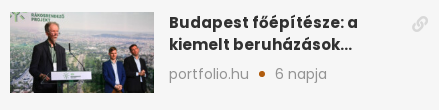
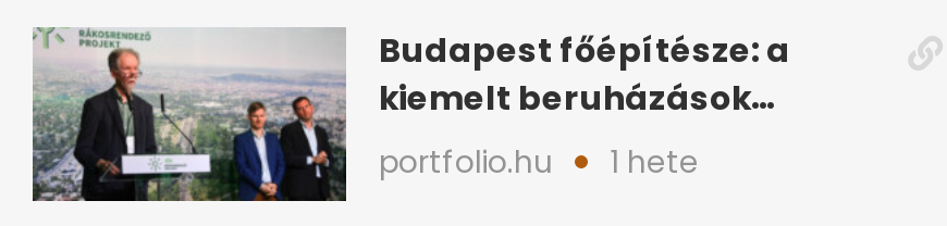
[275,64,327,84] 6 napja -> [610,140,699,183] 1 hete

